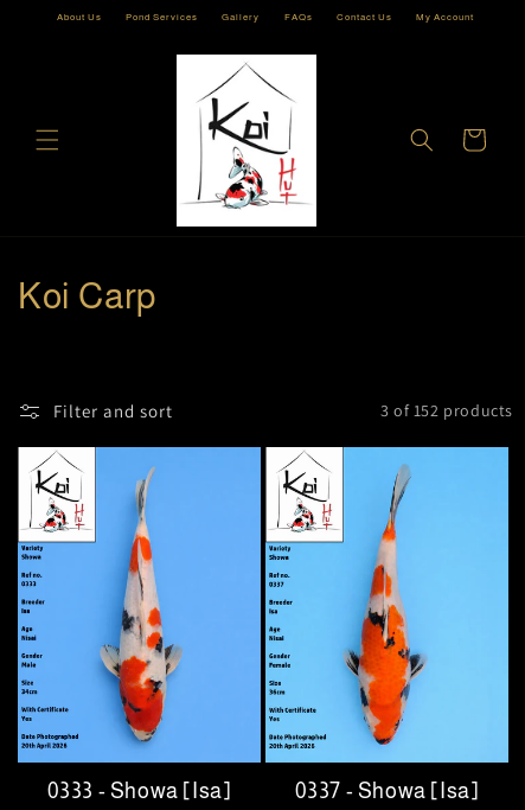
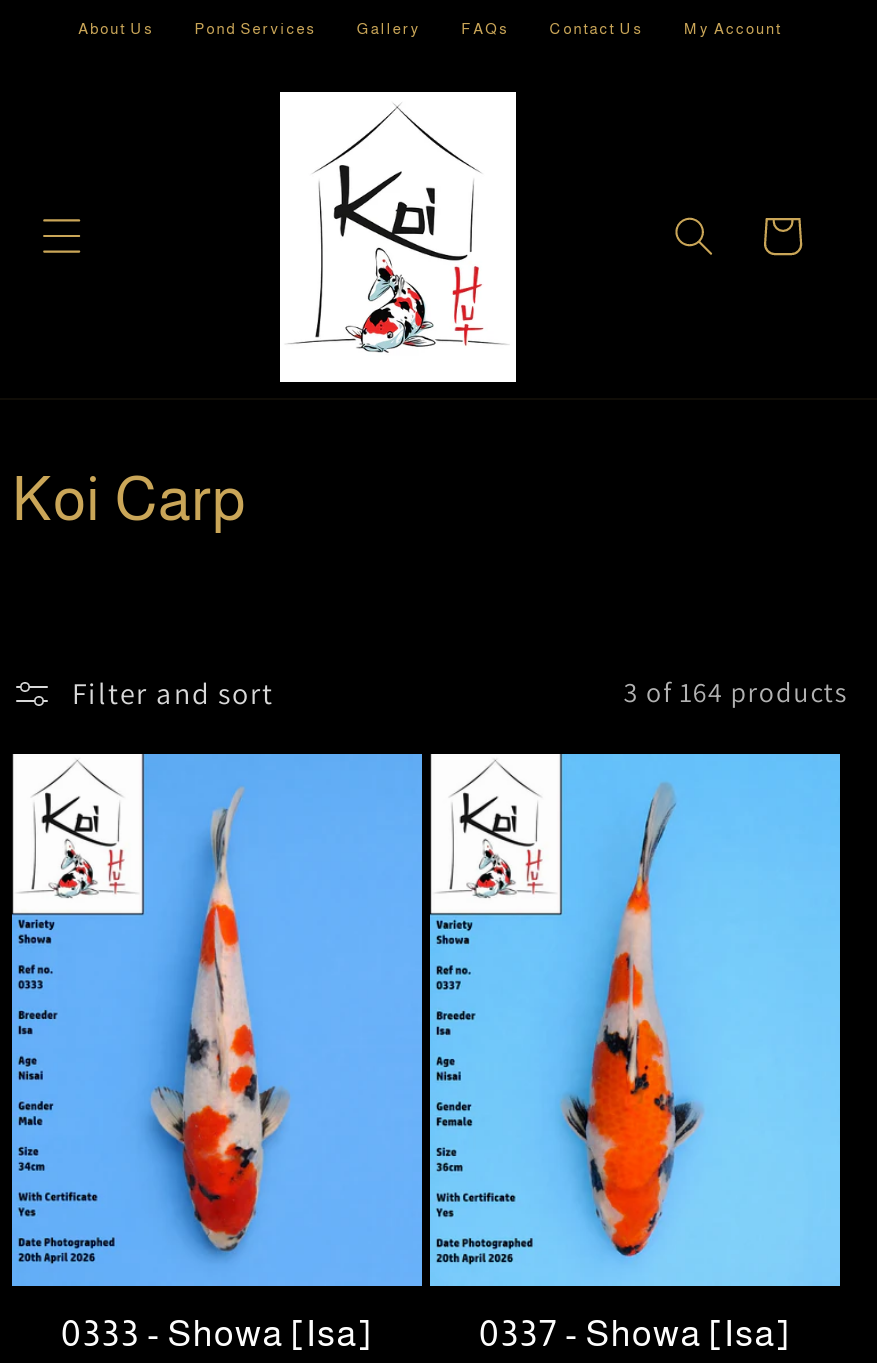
[380,400,513,421] 3 of 152 products -> [624,674,848,710] 3 of 164 products

